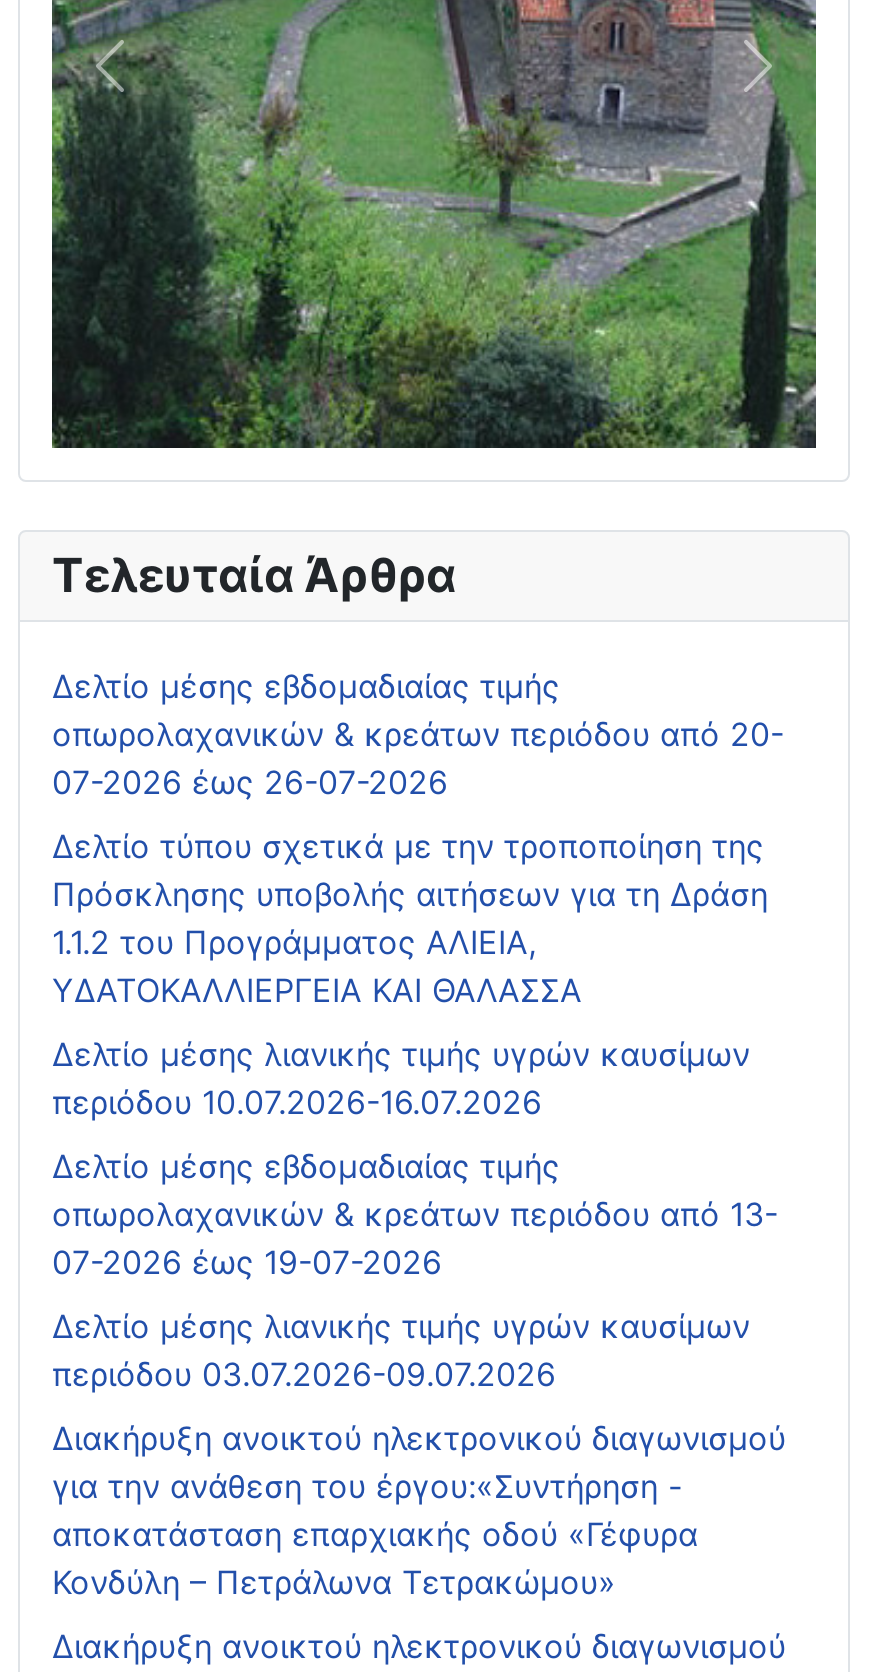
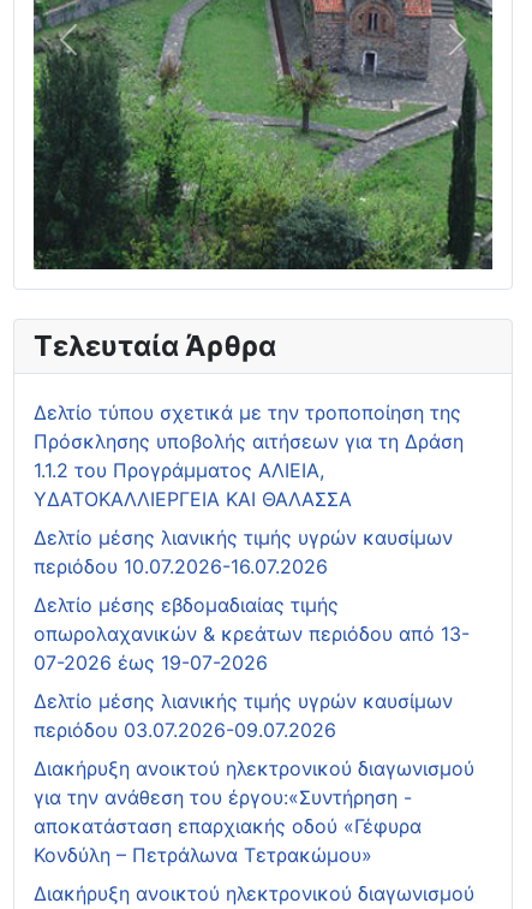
[52,666,784,802] Δελτίο μέσης εβδομαδιαίας τιμής | οπωρολαχανικών & κρεάτων περιόδου από 20- | 07-2026 έως 26-07-2026 -> none

